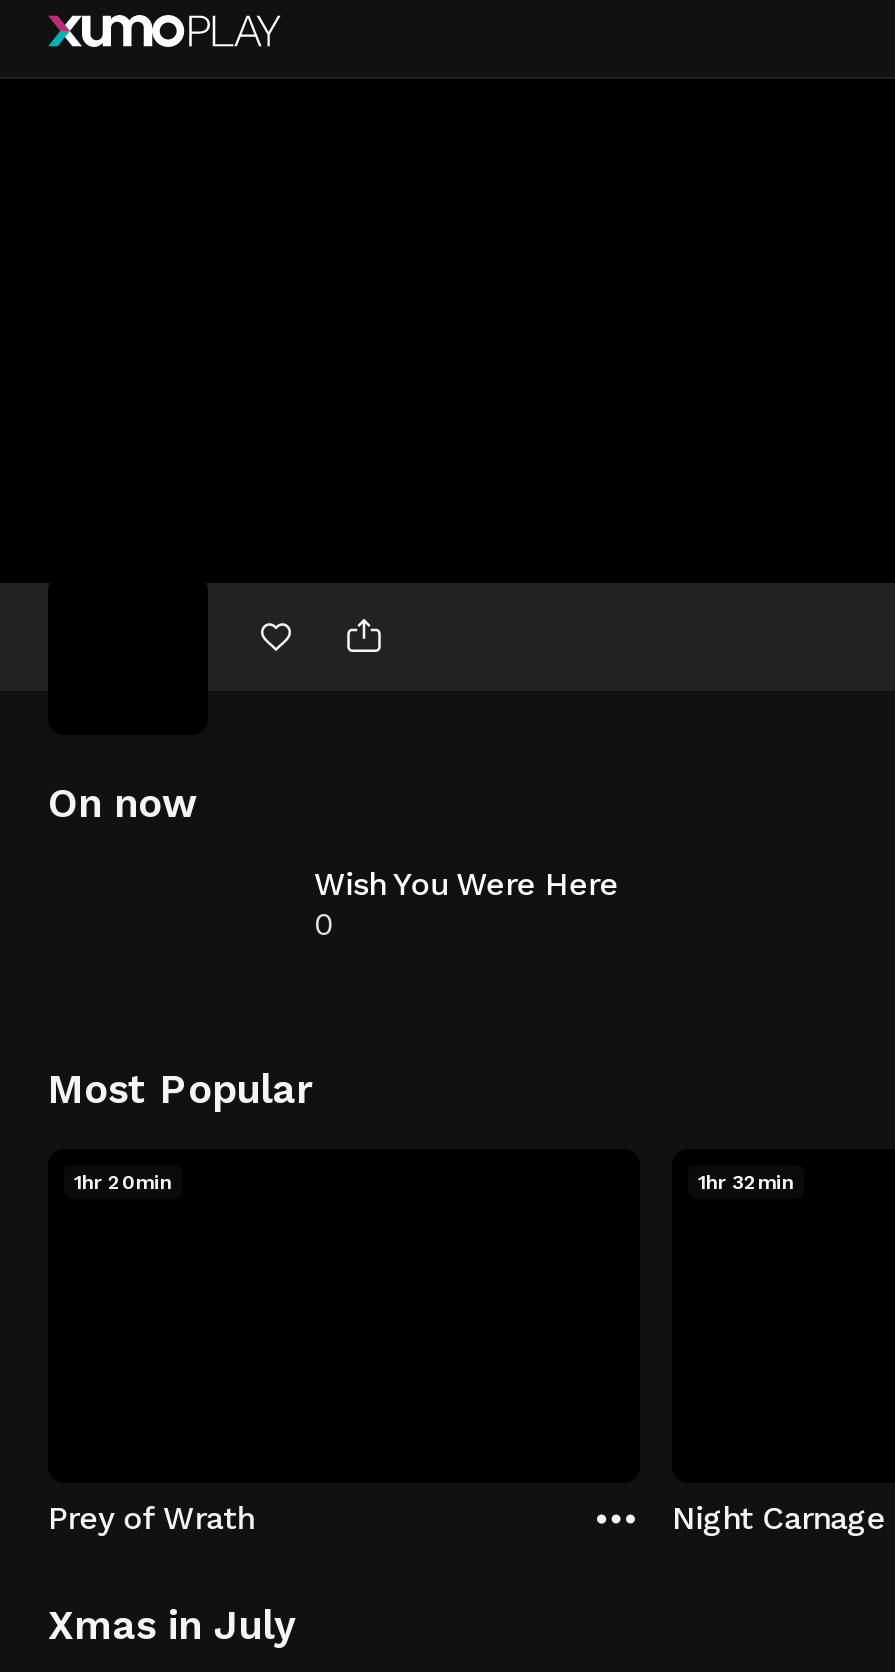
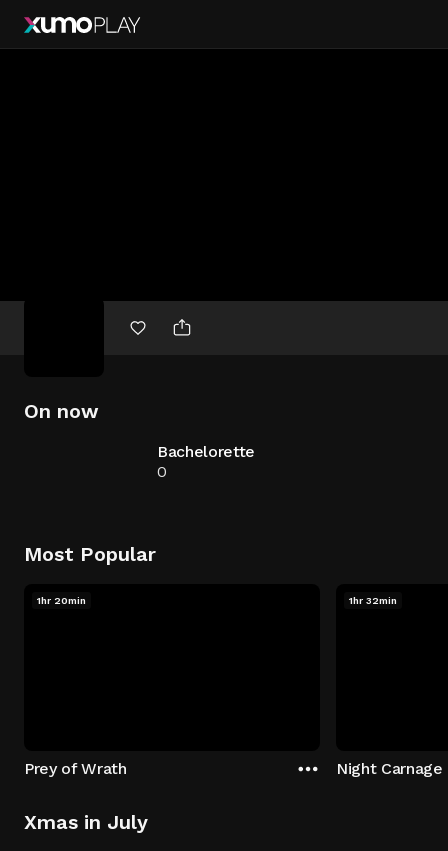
[314,865,618,903] Wish You Were Here -> [157,442,255,461] Bachelorette

